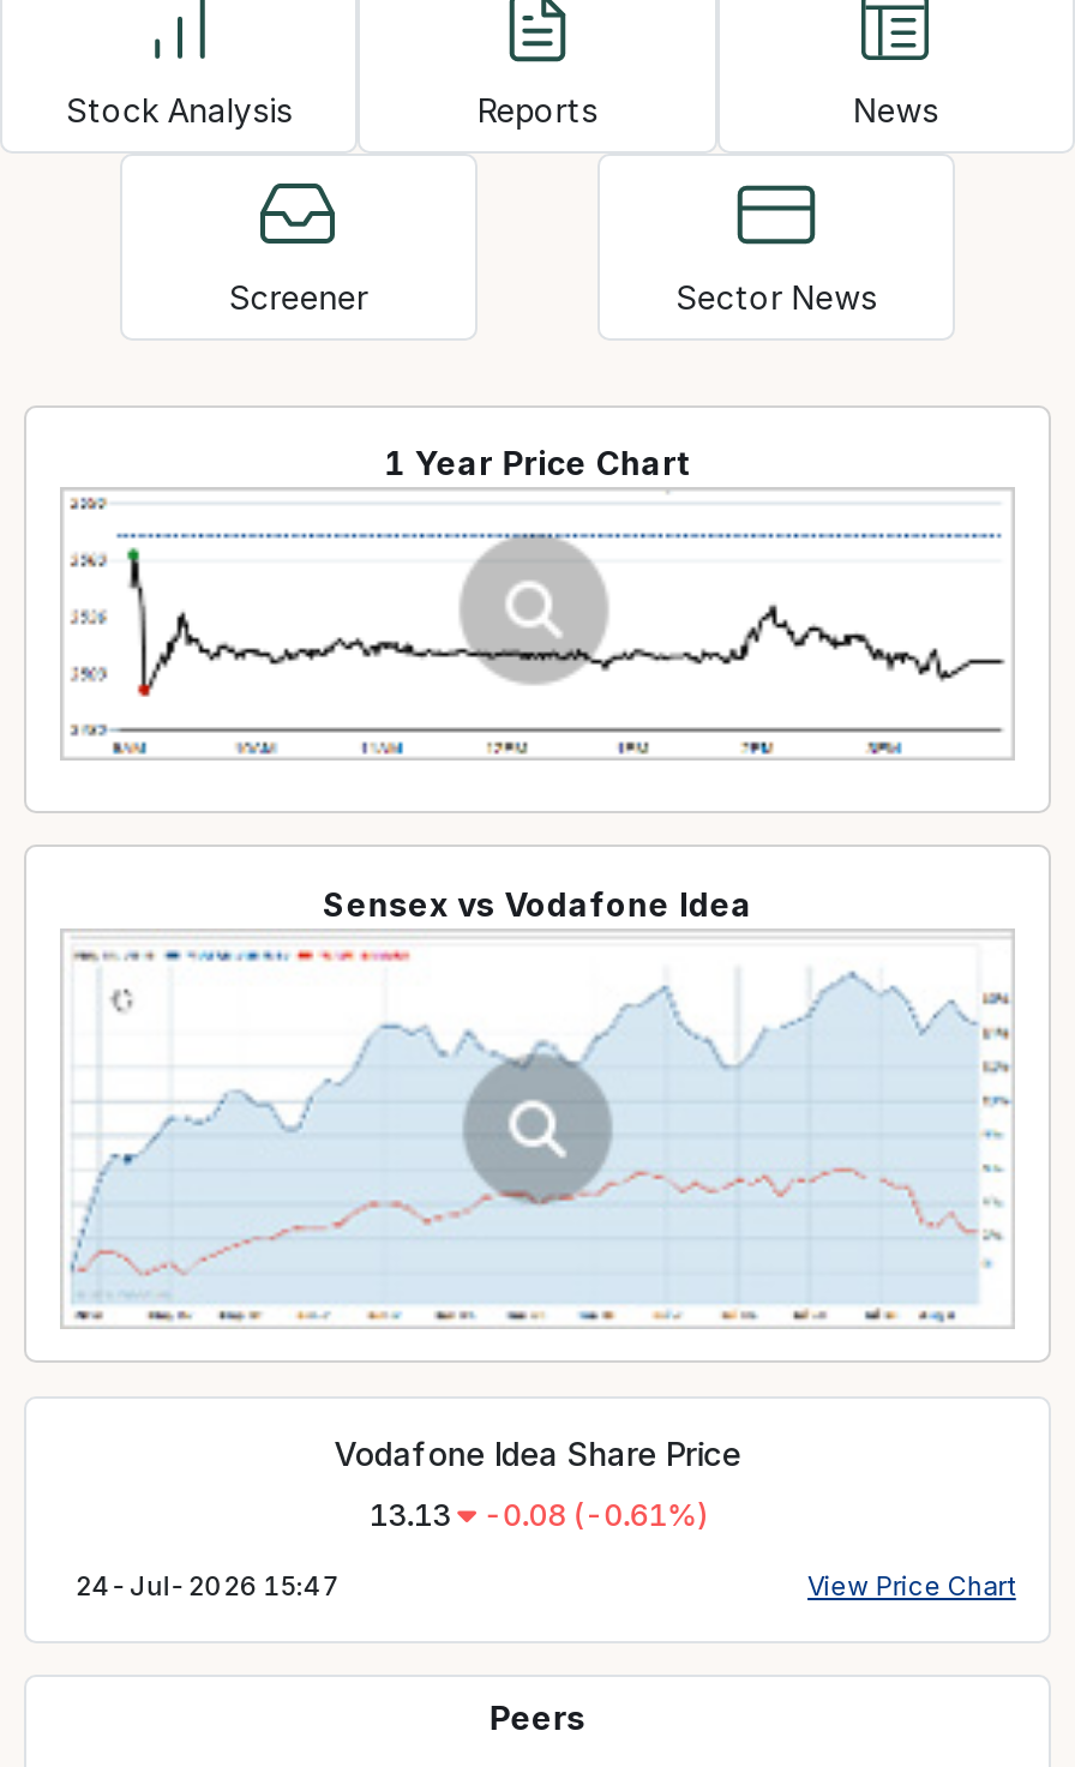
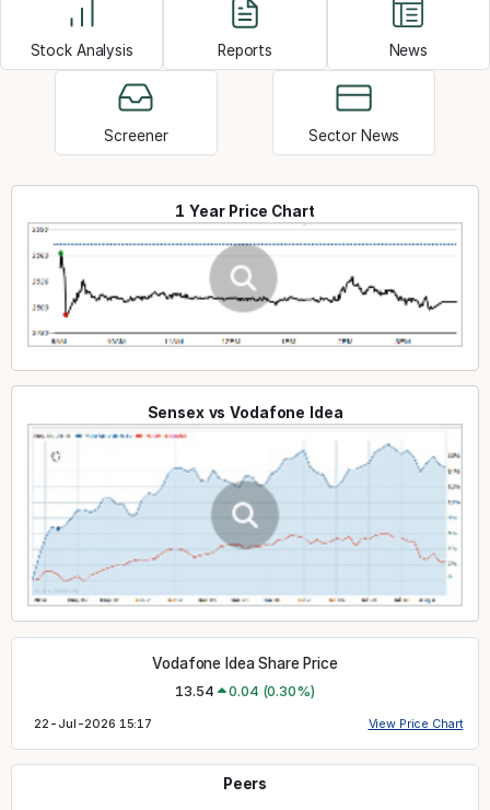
[368,1497,707,1533] 13.13 | -0.08 (-0.61%) -> [175,683,315,699] 13.54 | 0.04 (0.30%)
[75,1572,339,1603] 24-Jul-2026 15:47 -> [34,717,152,732] 22-Jul-2026 15:17

